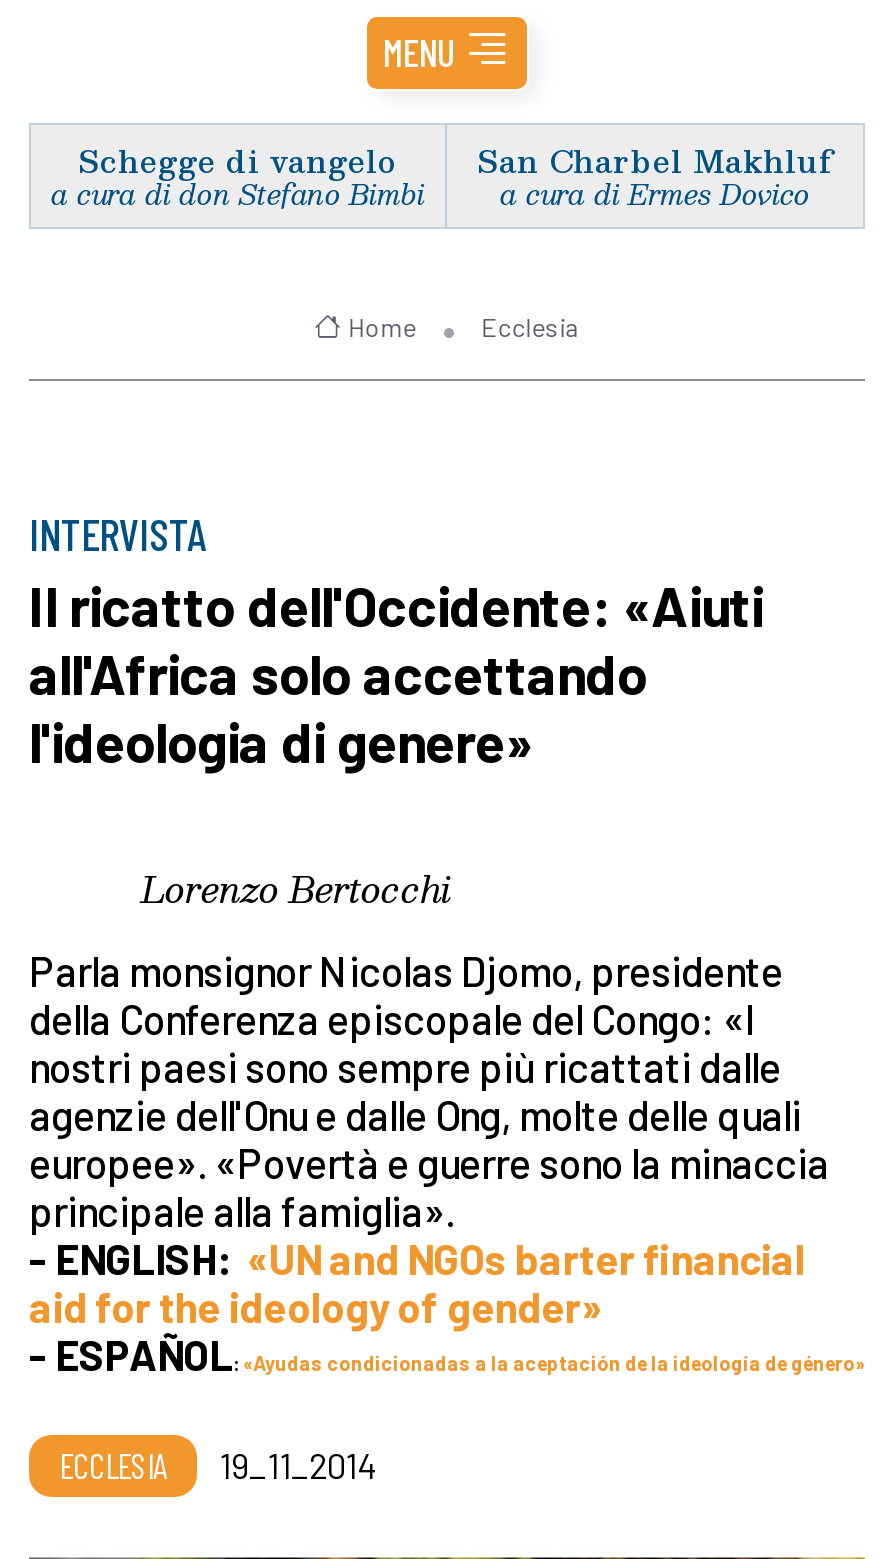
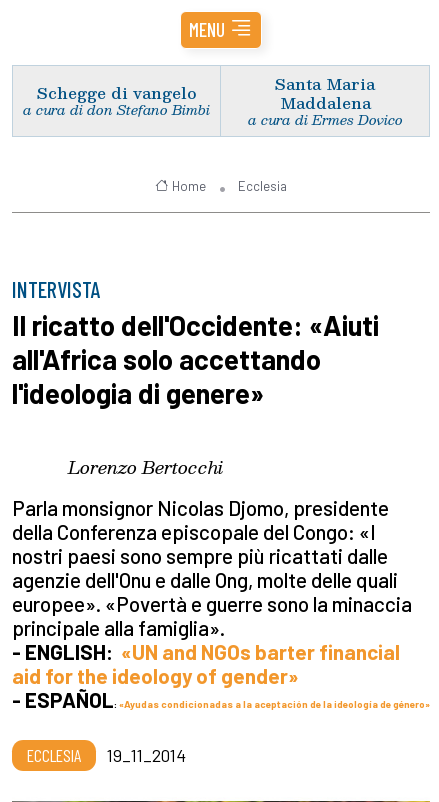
[477,134,833,184] San Charbel Makhluf -> [275,71,375,115] Santa Maria | Maddalena

